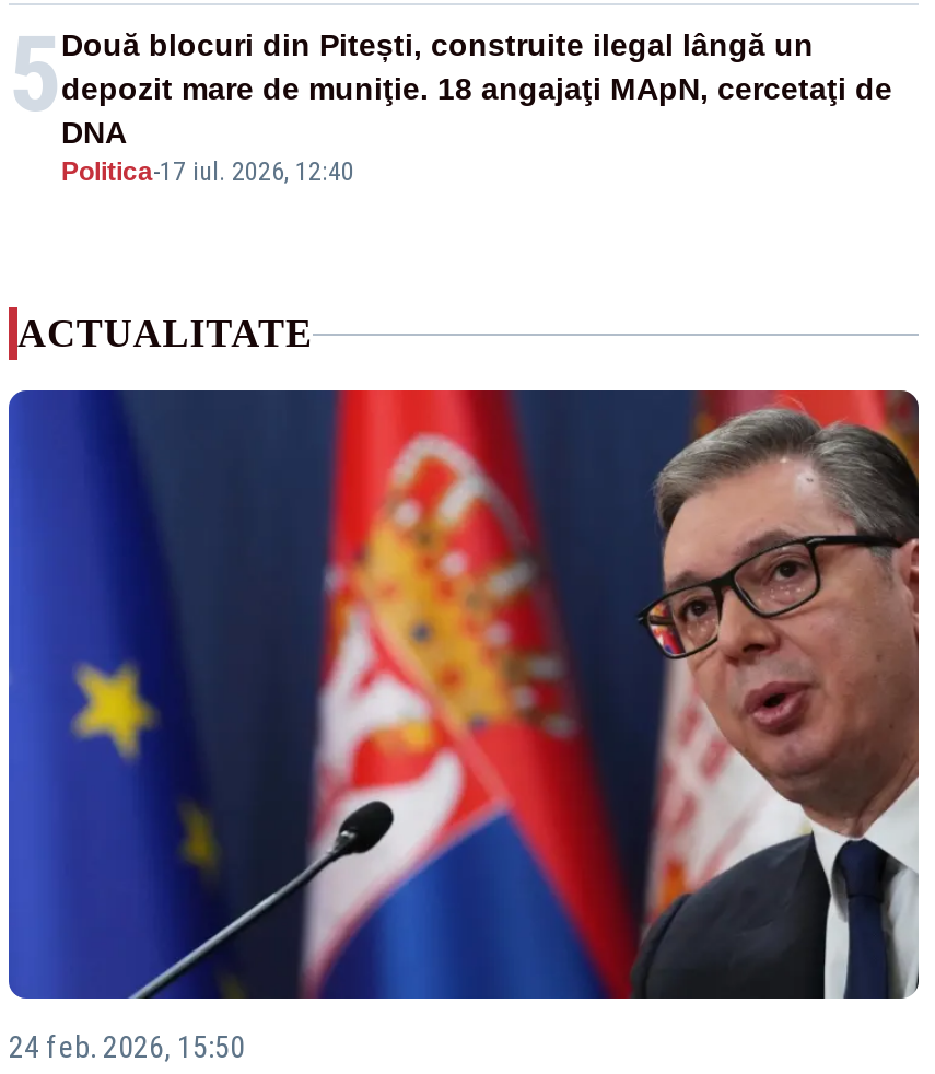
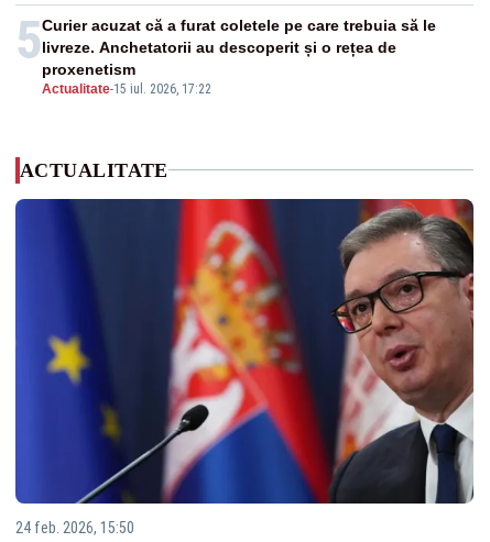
[61,28,892,150] Două blocuri din Pitești, construite ilegal lângă un | depozit mare de muniţie. 18 angajaţi MApN, cercetaţi de | DNA -> [42,16,436,78] Curier acuzat că a furat coletele pe care trebuia să le | livreze. Anchetatorii au descoperit și o rețea de | proxenetism
[61,157,354,187] Politica-17 iul. 2026, 12:40 -> [42,81,211,96] Actualitate-15 iul. 2026, 17:22

